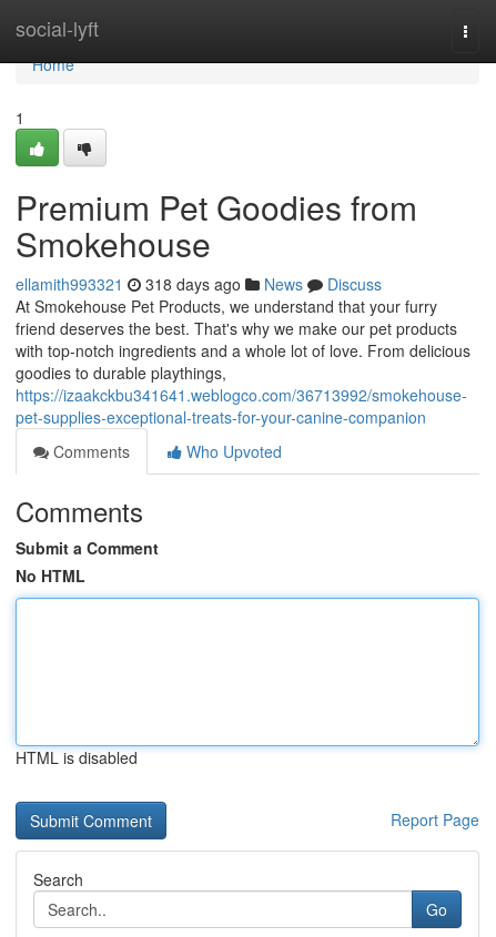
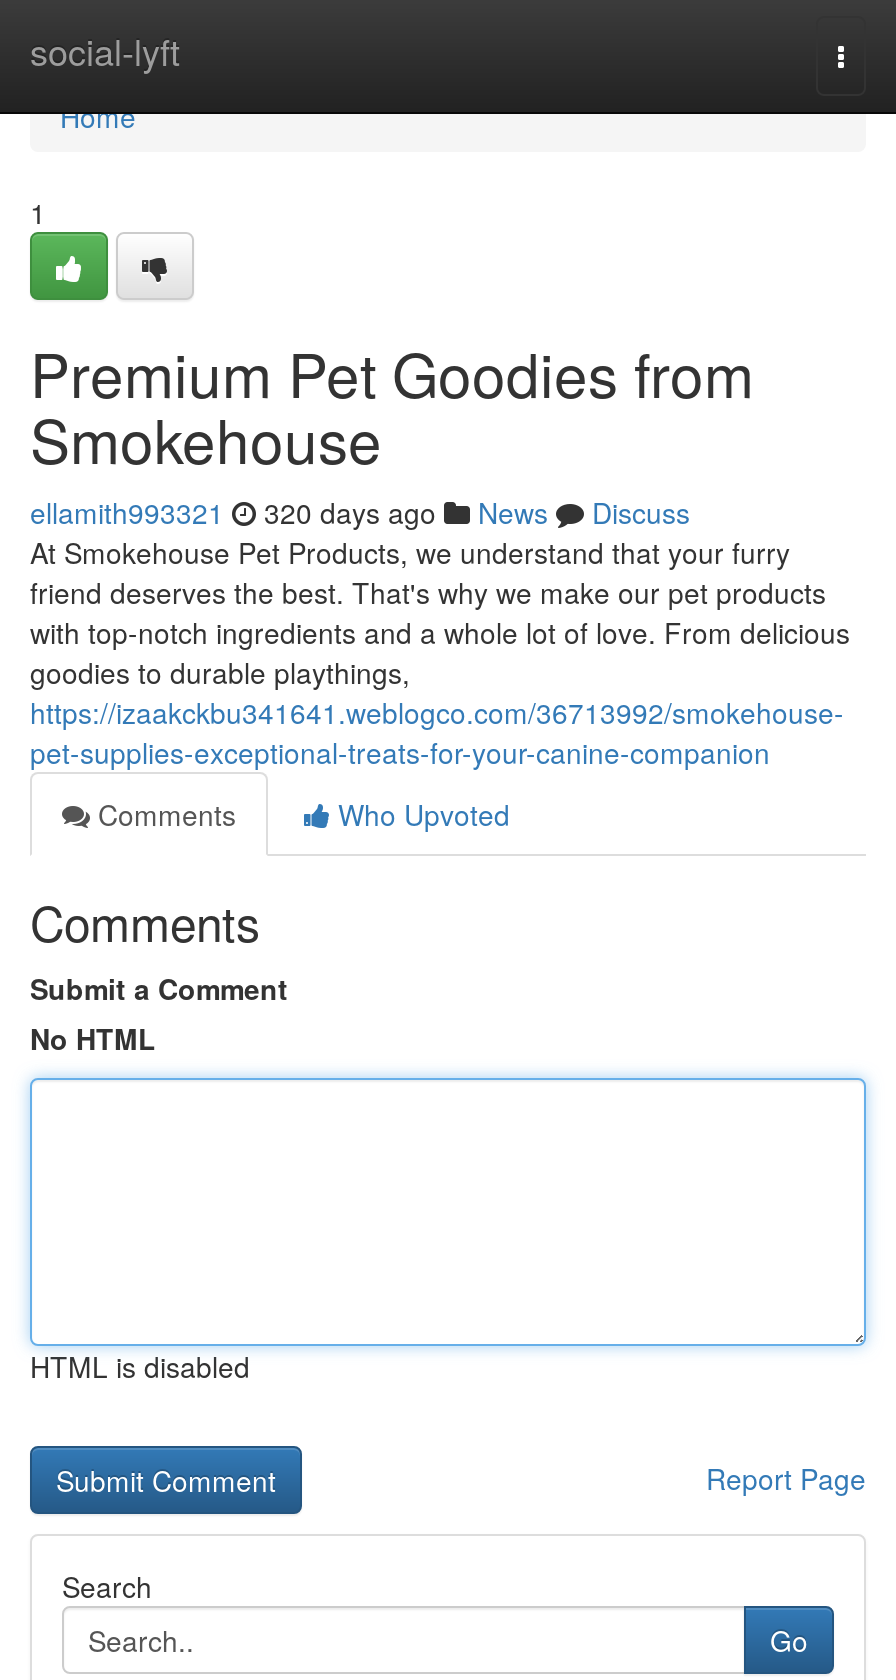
[16,273,382,295] ellamith993321 318 days ago News Discuss -> [30,492,690,532] ellamith993321 320 days ago News Discuss

